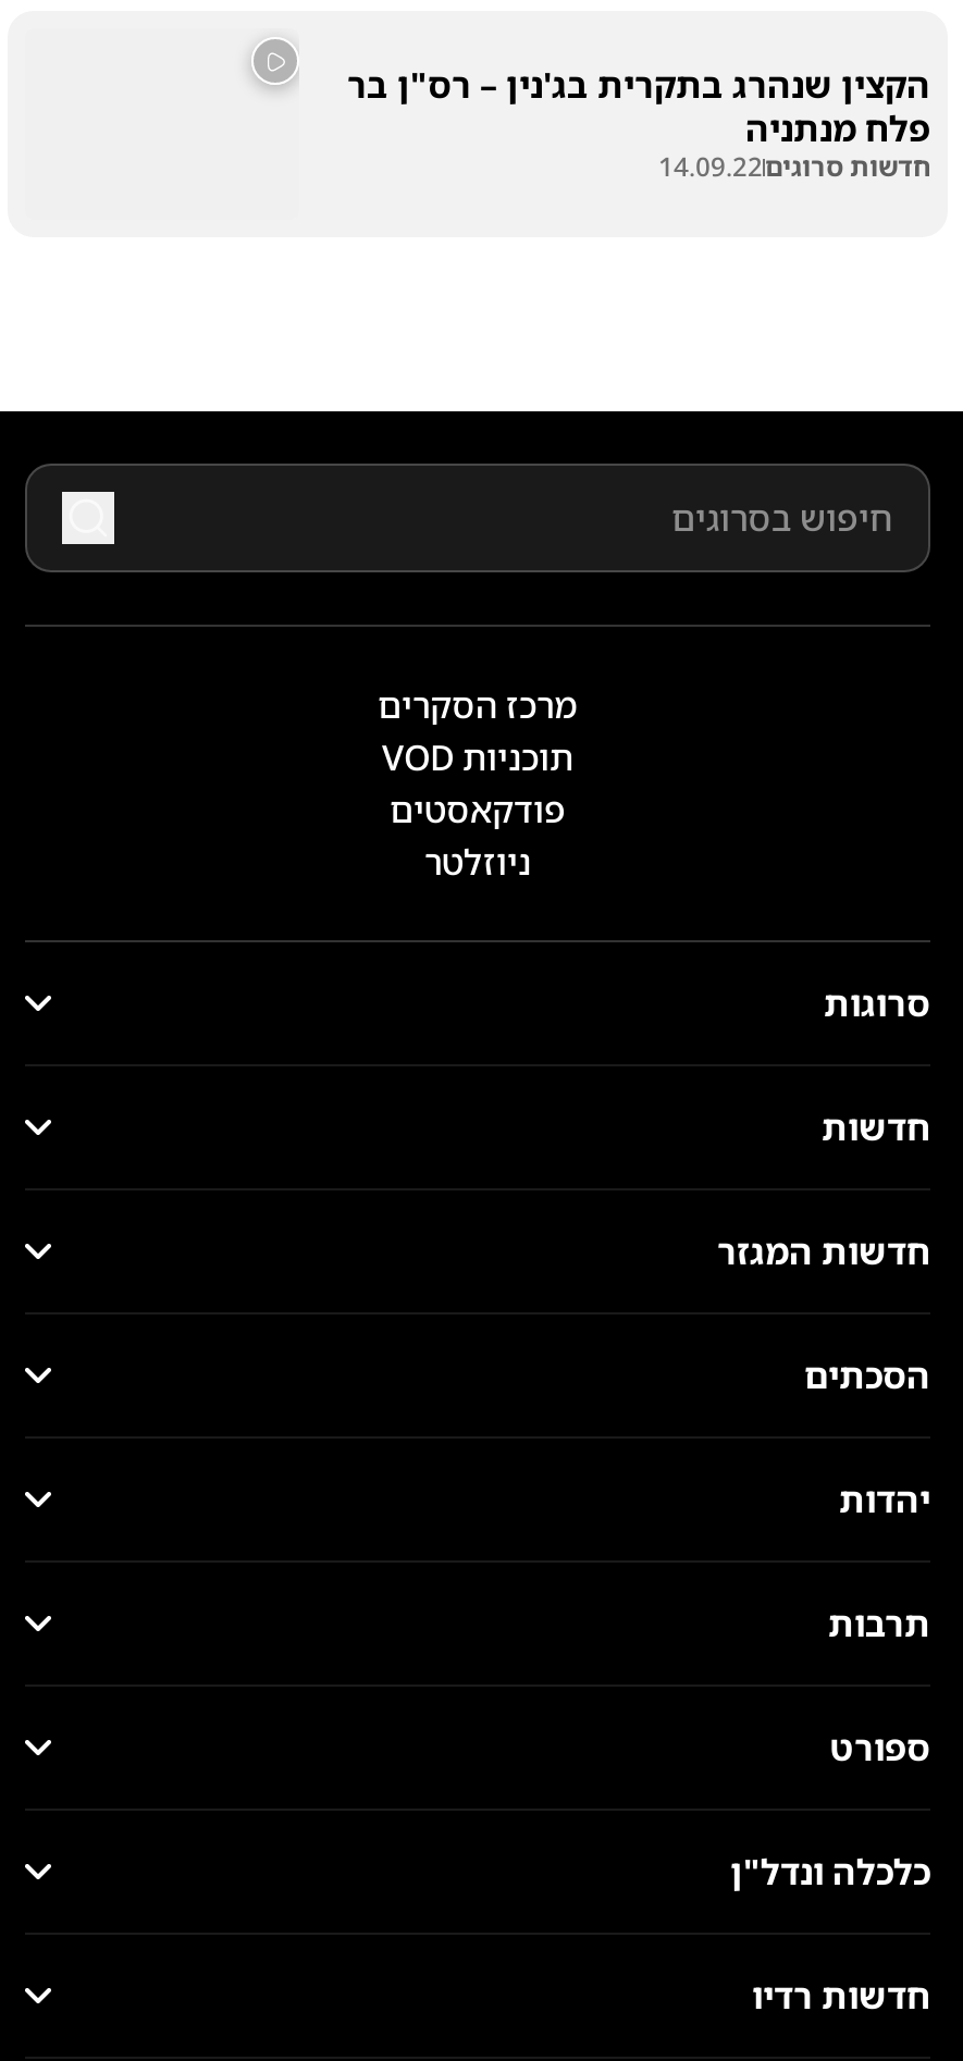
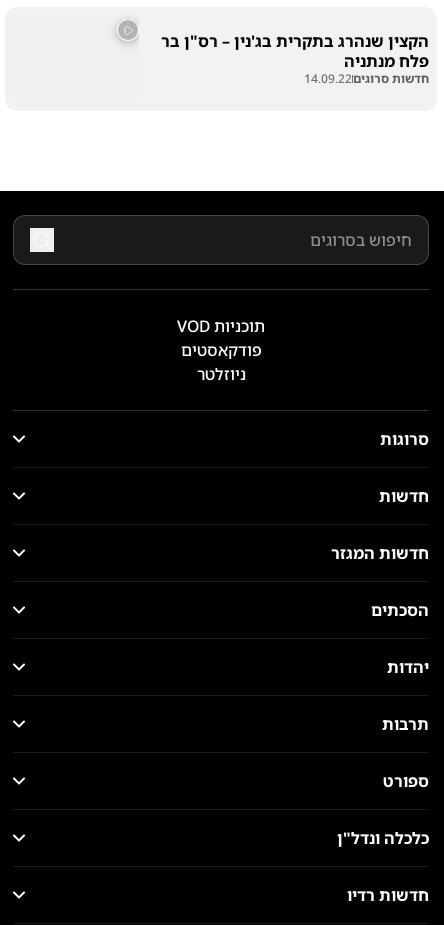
[378,681,578,729] מרכז הסקרים -> none

